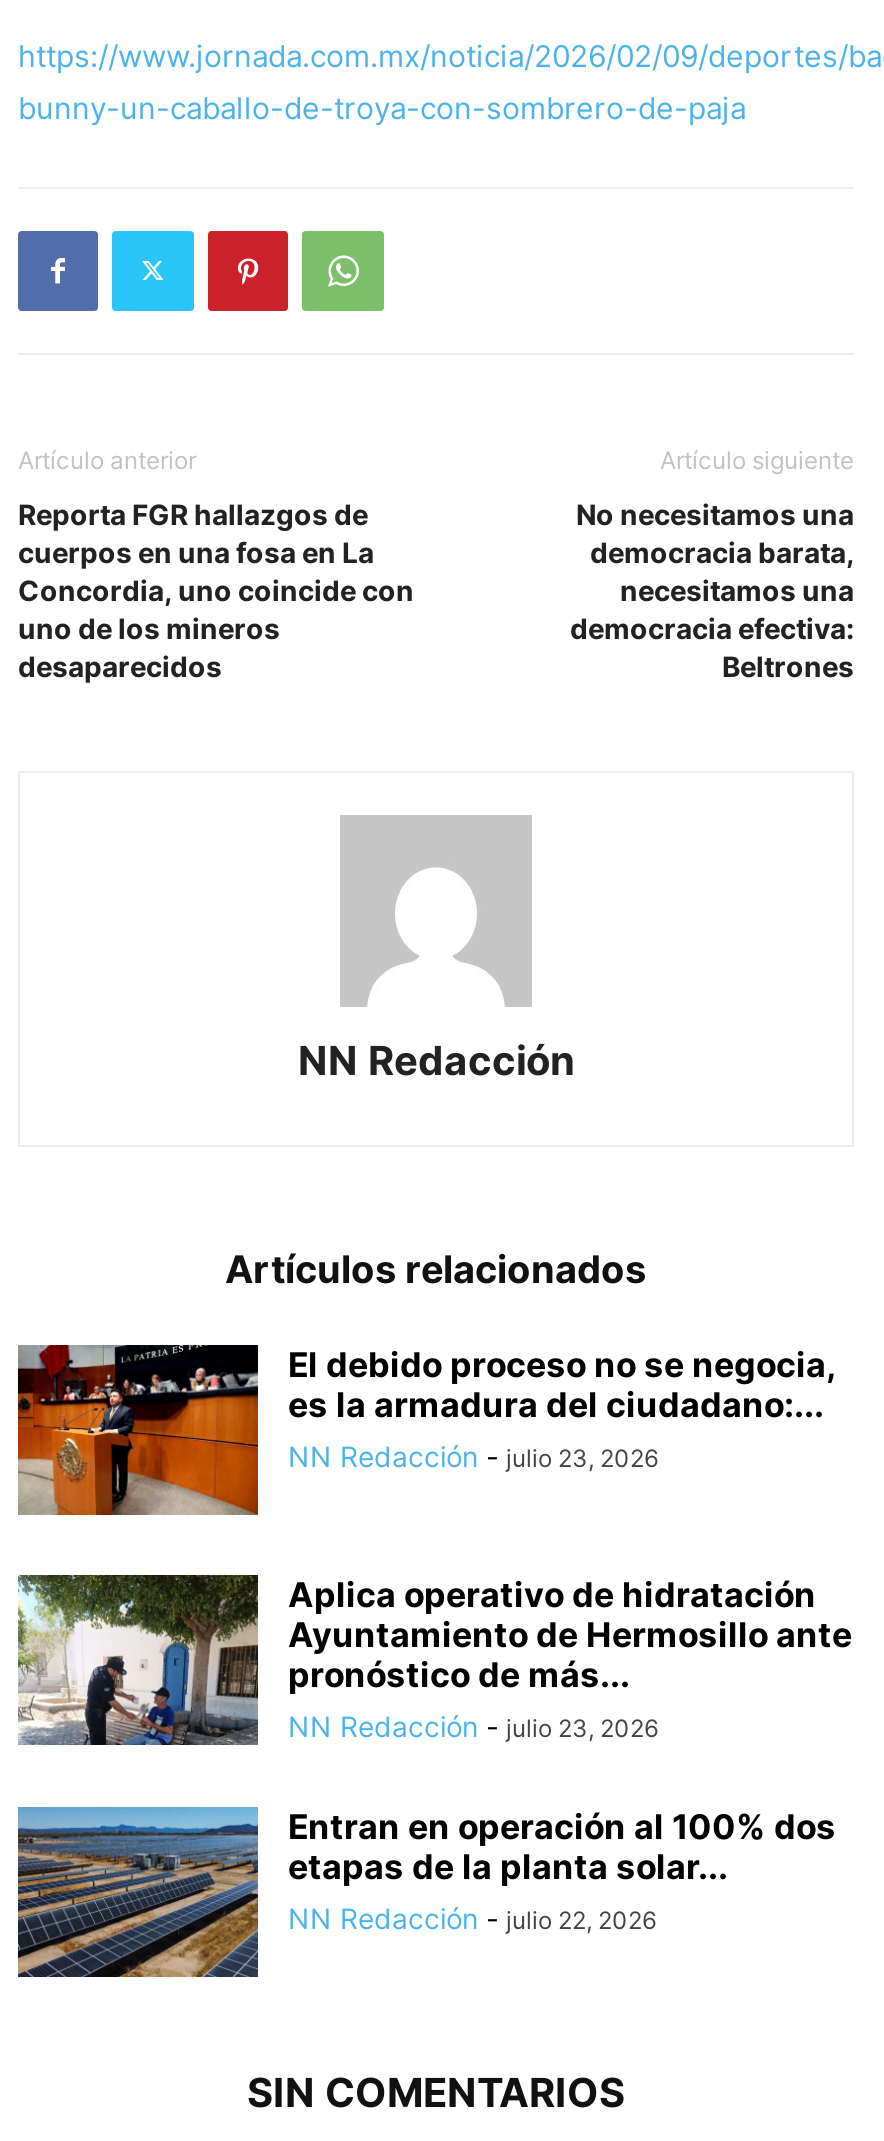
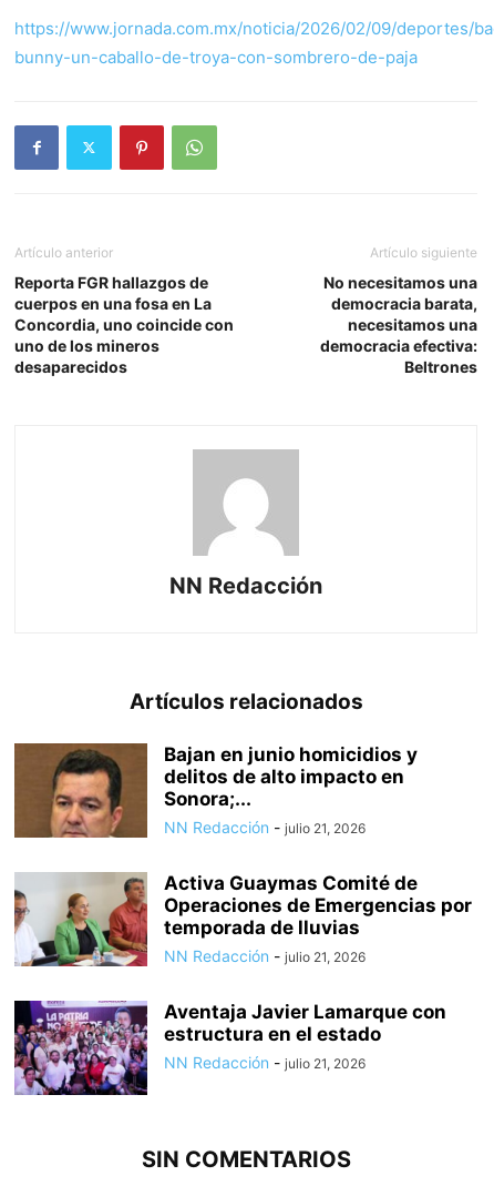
[16,1343,834,1517] [image] | El debido proceso no se negocia, | es la armadura del ciudadano:... | NN Redacción - julio 23, 2026 -> [13,742,418,839] [image] | Bajan en junio homicidios y | delitos de alto impacto en | Sonora;... | NN Redacción - julio 21, 2026
[18,1573,852,1747] [image] | Aplica operativo de hidratación | Ayuntamiento de Hermosillo ante | pronóstico de más... | NN Redacción - julio 23, 2026 -> [14,872,472,967] [image] | Activa Guaymas Comité de | Operaciones de Emergencias por | temporada de lluvias | NN Redacción - julio 21, 2026
[16,1805,836,1979] [image] | Entran en operación al 100% dos | etapas de la planta solar... | NN Redacción - julio 22, 2026 -> [13,1000,446,1096] [image] | Aventaja Javier Lamarque con | estructura en el estado | NN Redacción - julio 21, 2026

